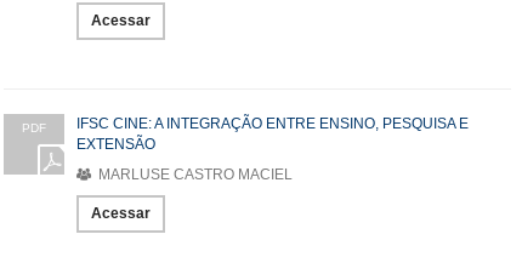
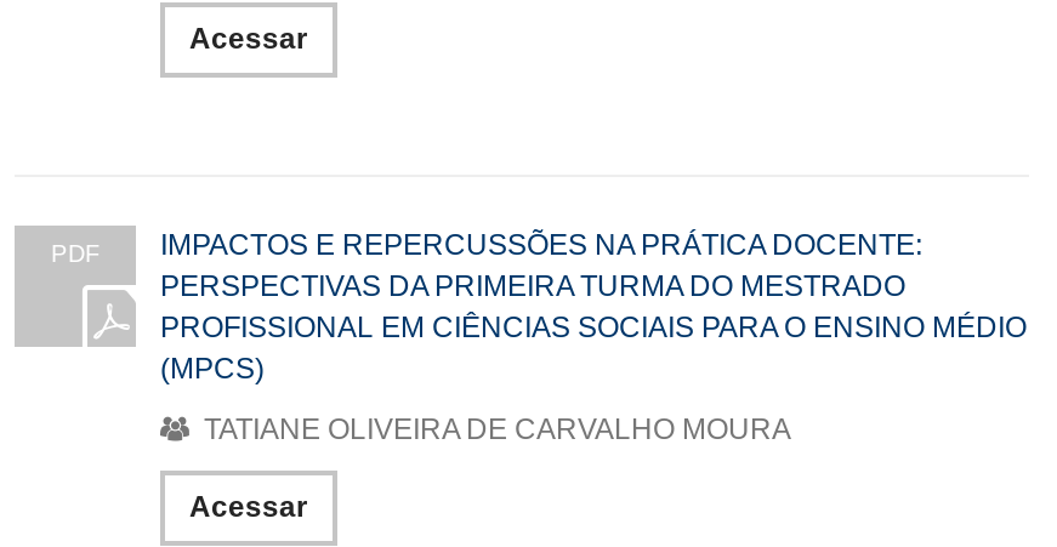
[76,115,469,153] IFSC CINE: A INTEGRAÇÃO ENTRE ENSINO, PESQUISA E | EXTENSÃO -> [160,229,1027,386] IMPACTOS E REPERCUSSÕES NA PRÁTICA DOCENTE: | PERSPECTIVAS DA PRIMEIRA TURMA DO MESTRADO | PROFISSIONAL EM CIÊNCIAS SOCIAIS PARA O ENSINO MÉDIO | (MPCS)
[95,166,293,183] MARLUSE CASTRO MACIEL -> [197,413,791,447] TATIANE OLIVEIRA DE CARVALHO MOURA

